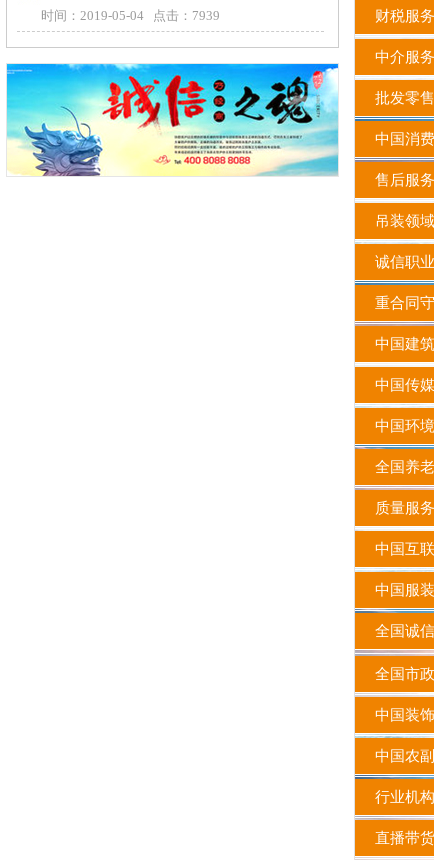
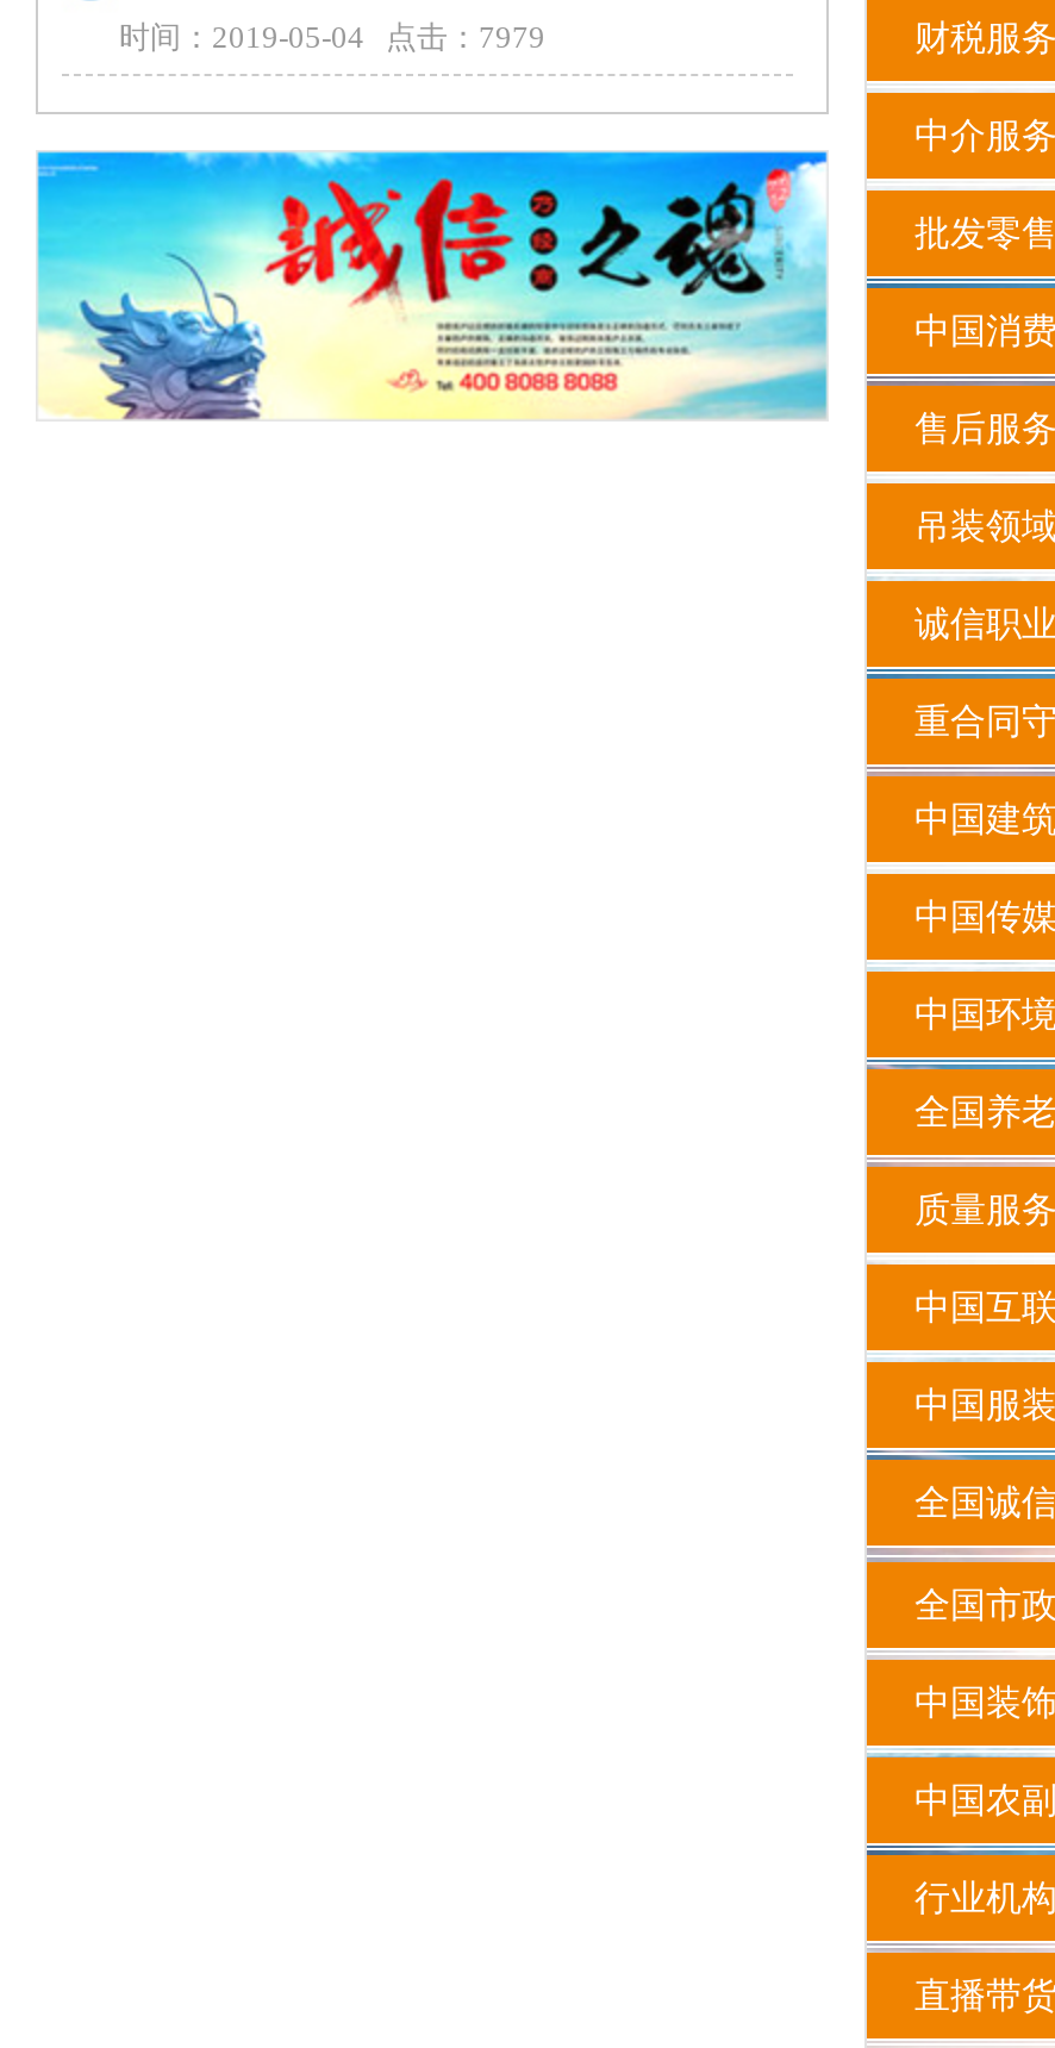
[17,8,220,23] 时间：2019-05-04 点击：7939 -> [62,19,545,55] 时间：2019-05-04 点击：7979

